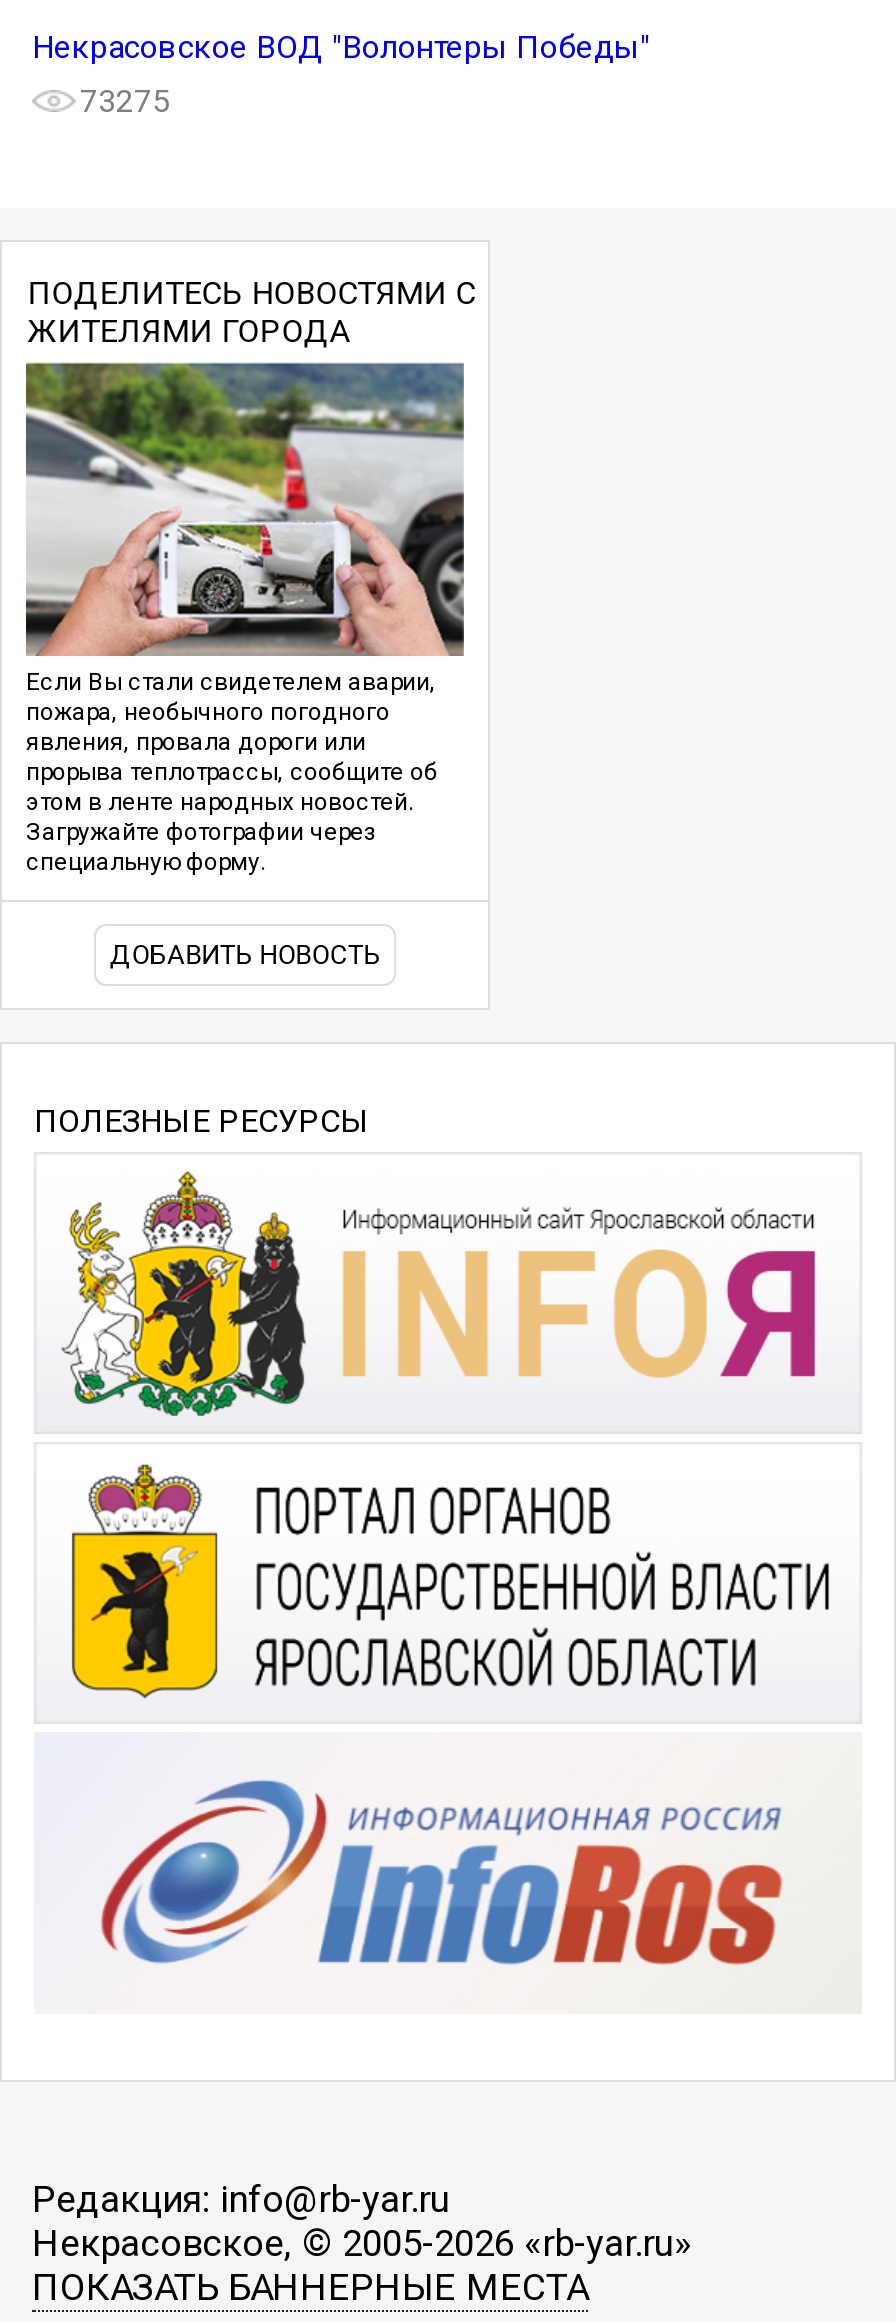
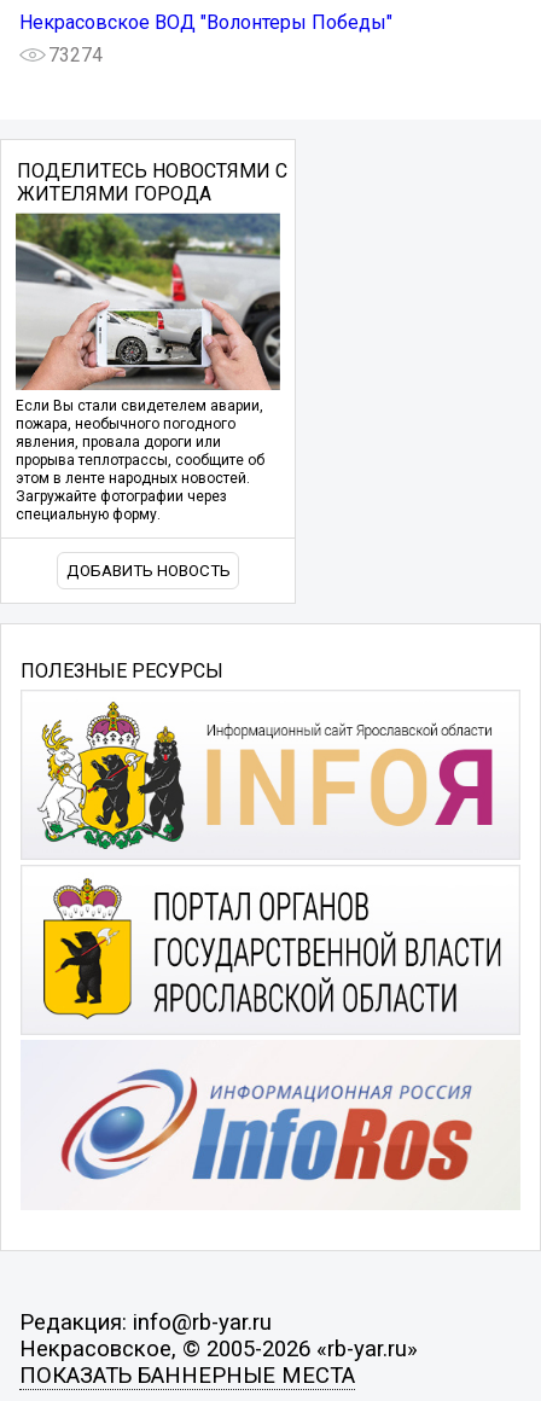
[80,82,170,120] 73275 -> [48,43,103,66] 73274

